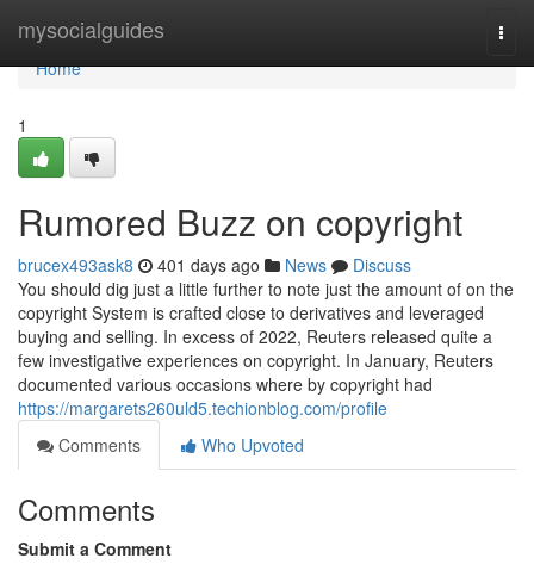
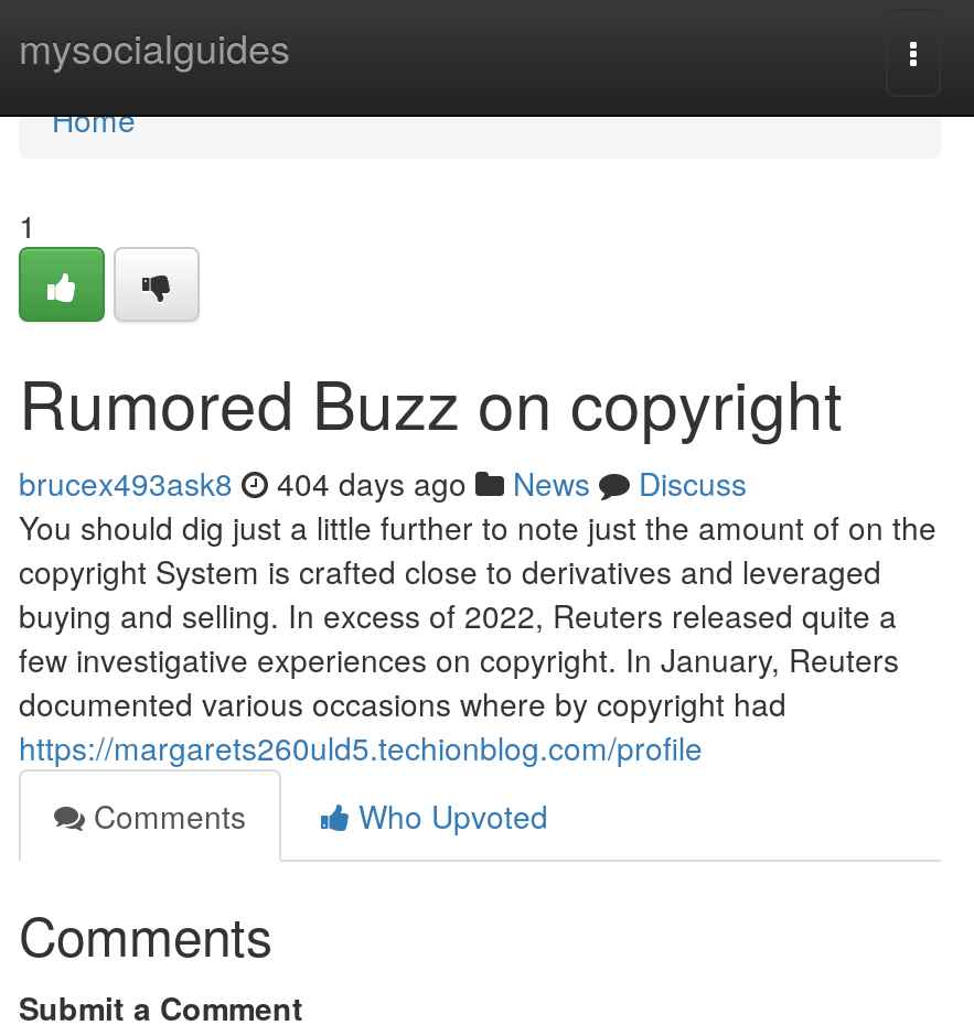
[18,253,411,277] brucex493ask8 401 days ago News Discuss -> [19,461,747,505] brucex493ask8 404 days ago News Discuss

